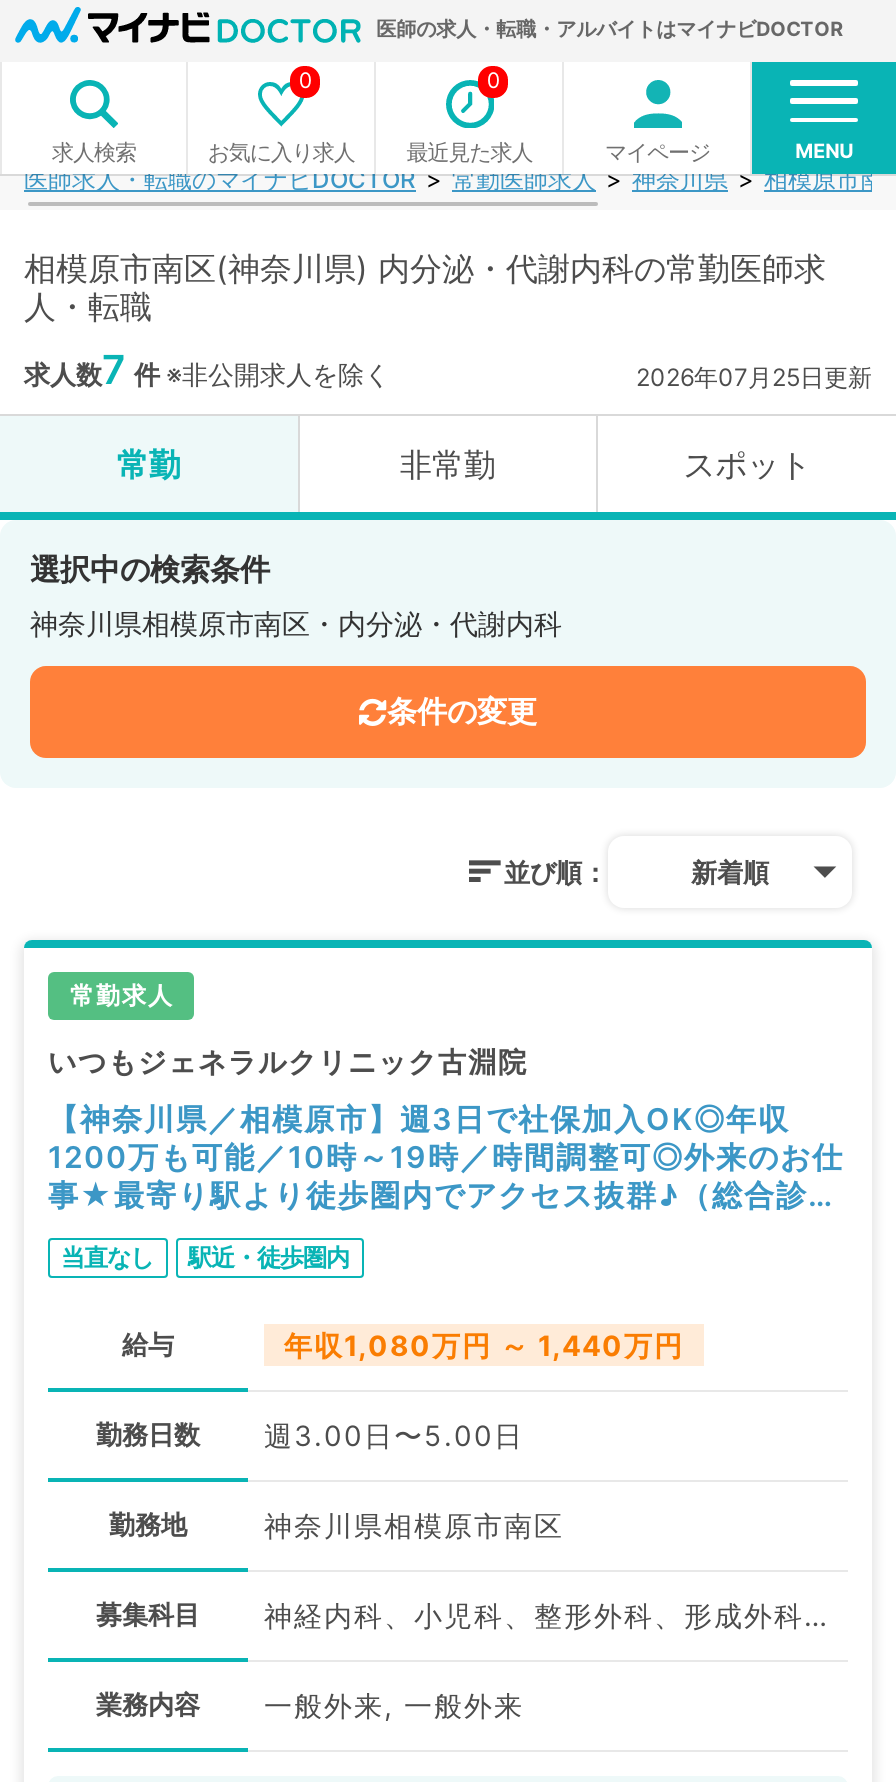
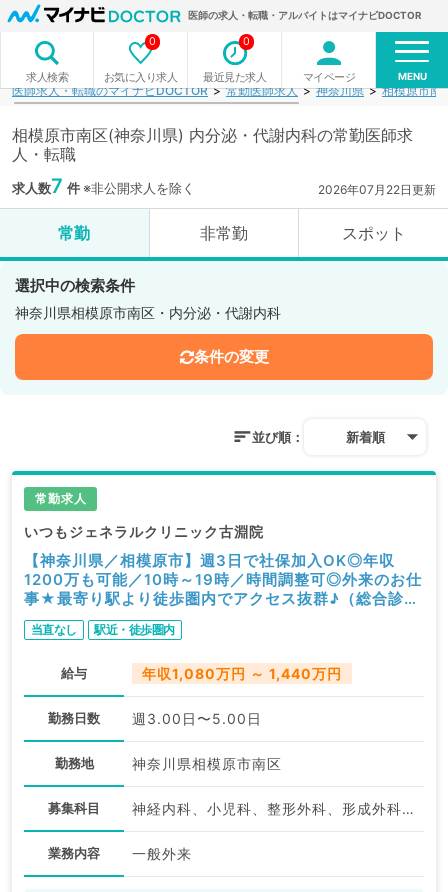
[636,362,872,392] 2026年07月25日更新 -> [318,182,436,197] 2026年07月22日更新
[264,1688,524,1722] 一般外来, 一般外来 -> [132,845,192,862] 一般外来

